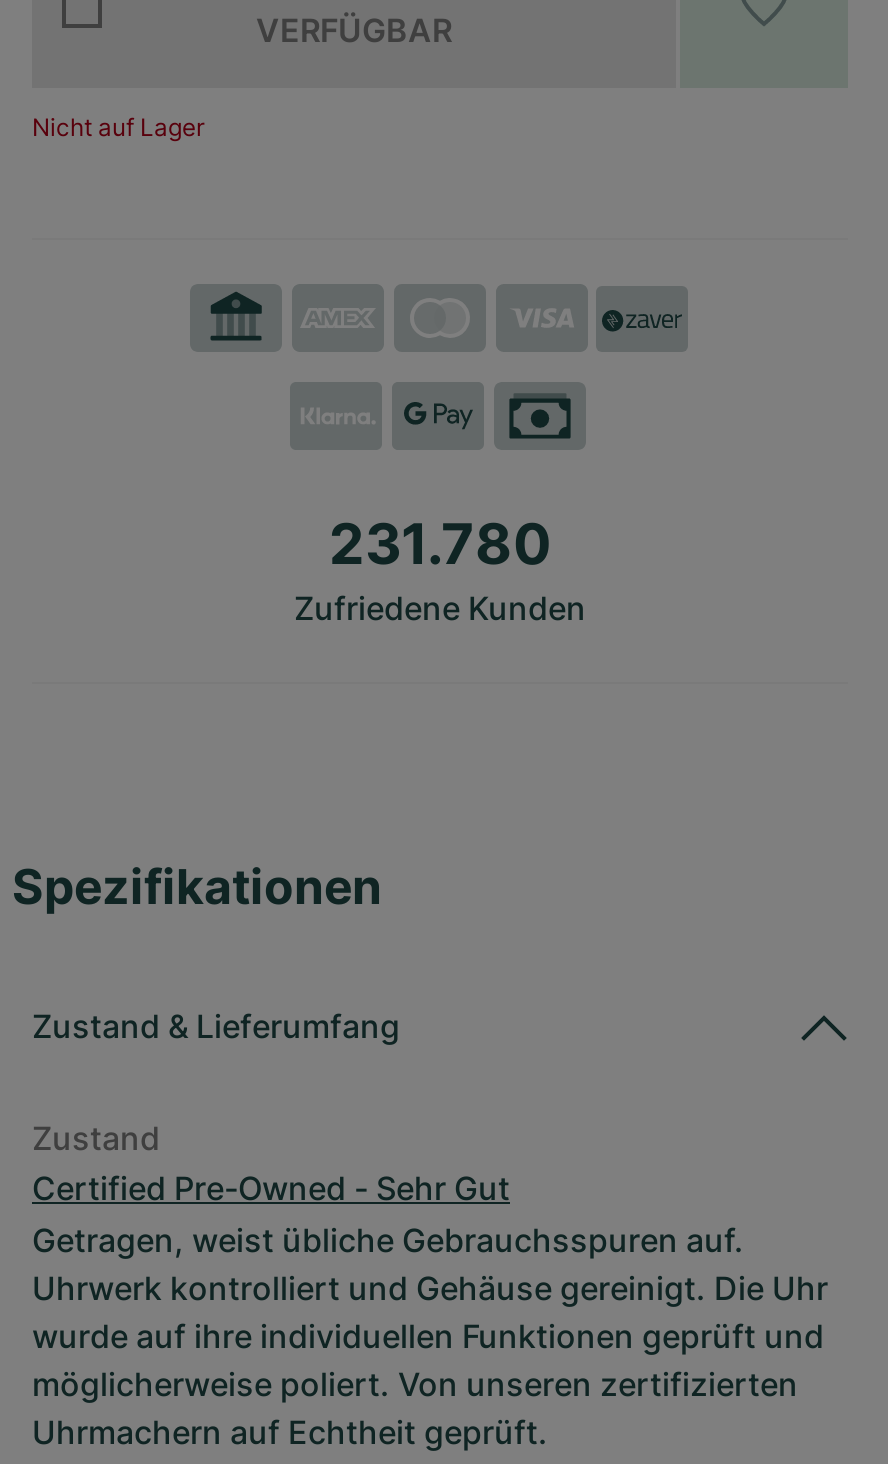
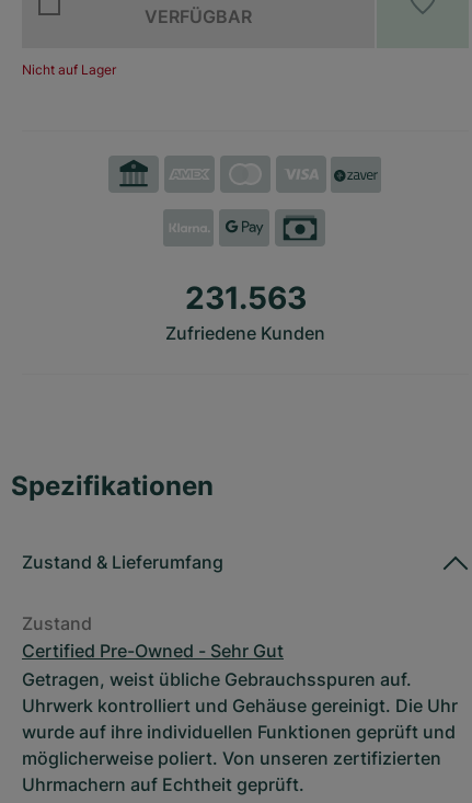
[329,510,551,578] 231.780 -> [185,279,306,317] 231.563

